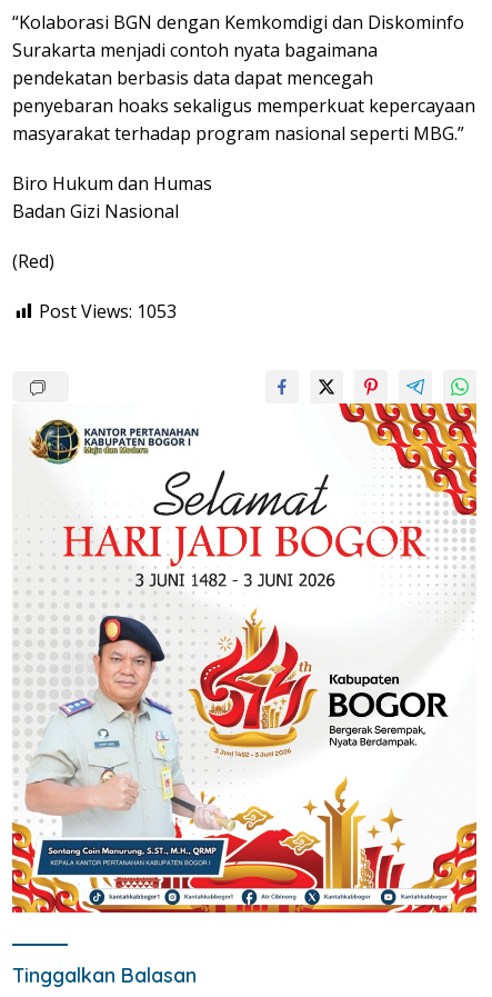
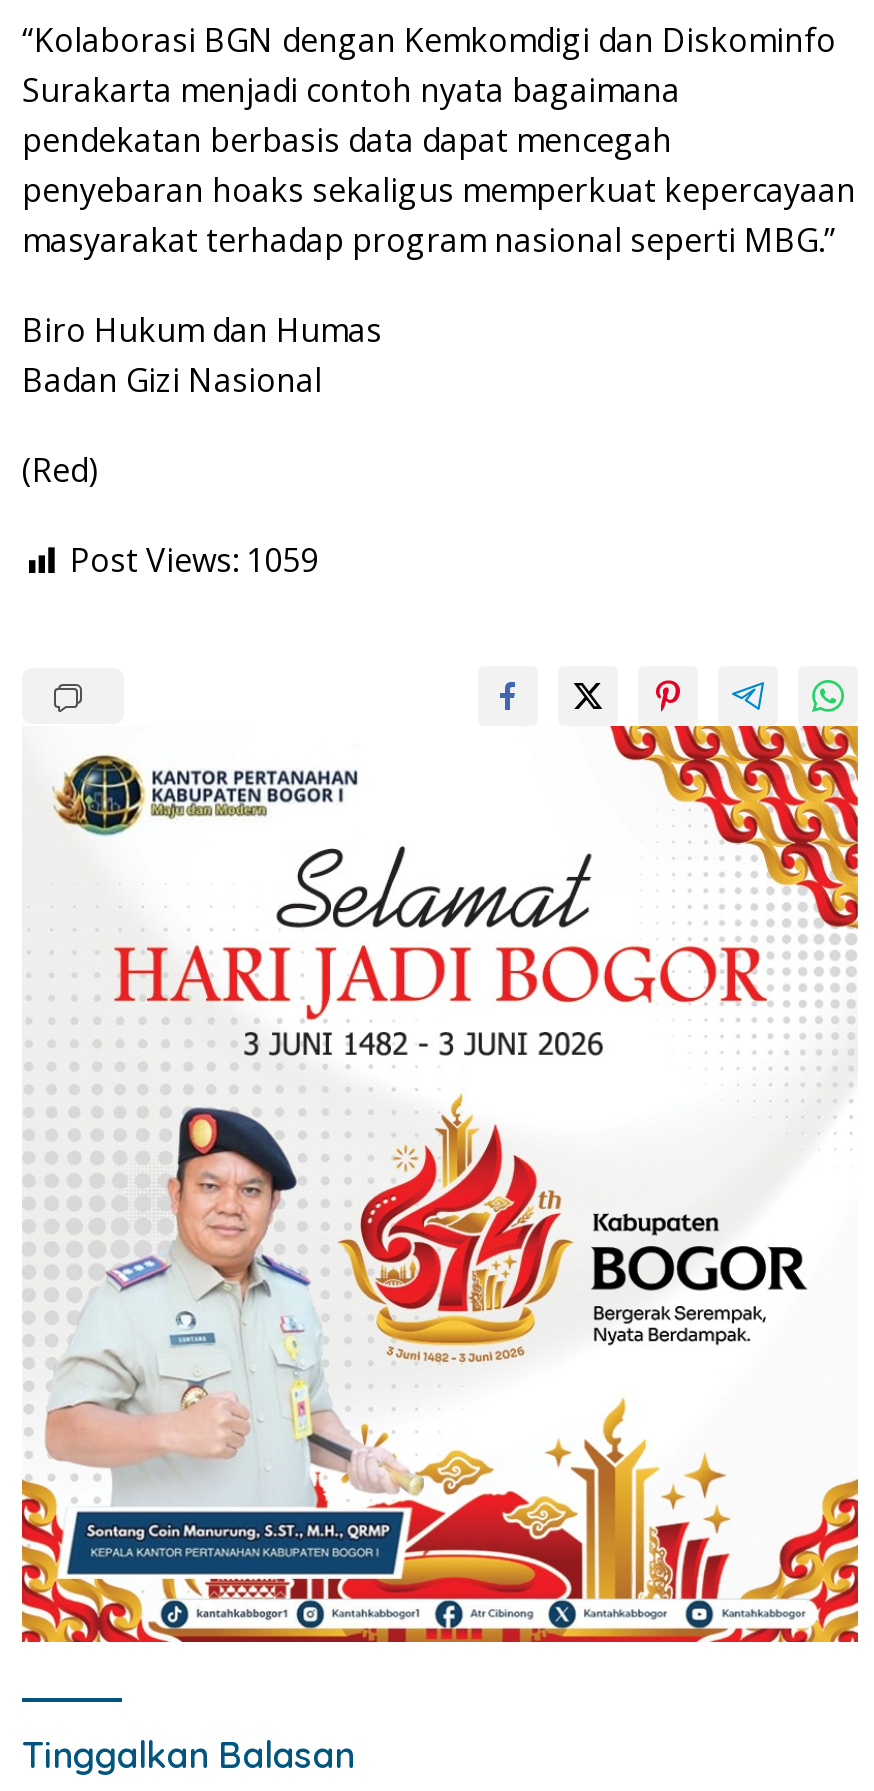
[39,299,177,323] Post Views: 1053 -> [70,538,318,582] Post Views: 1059

